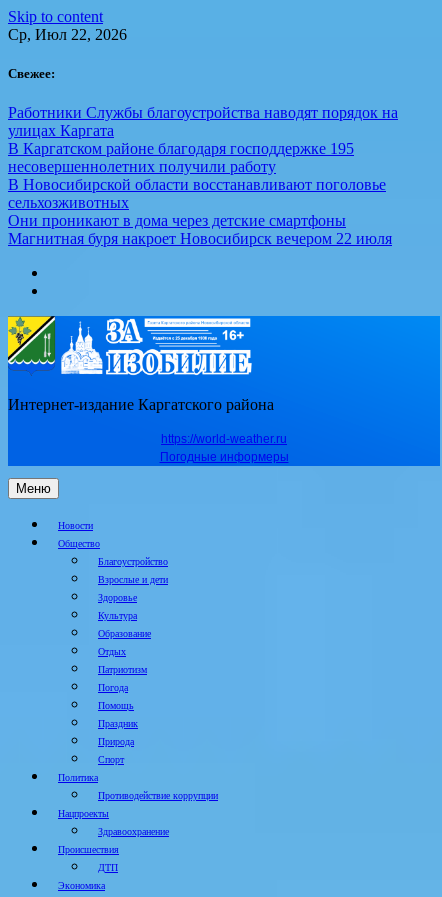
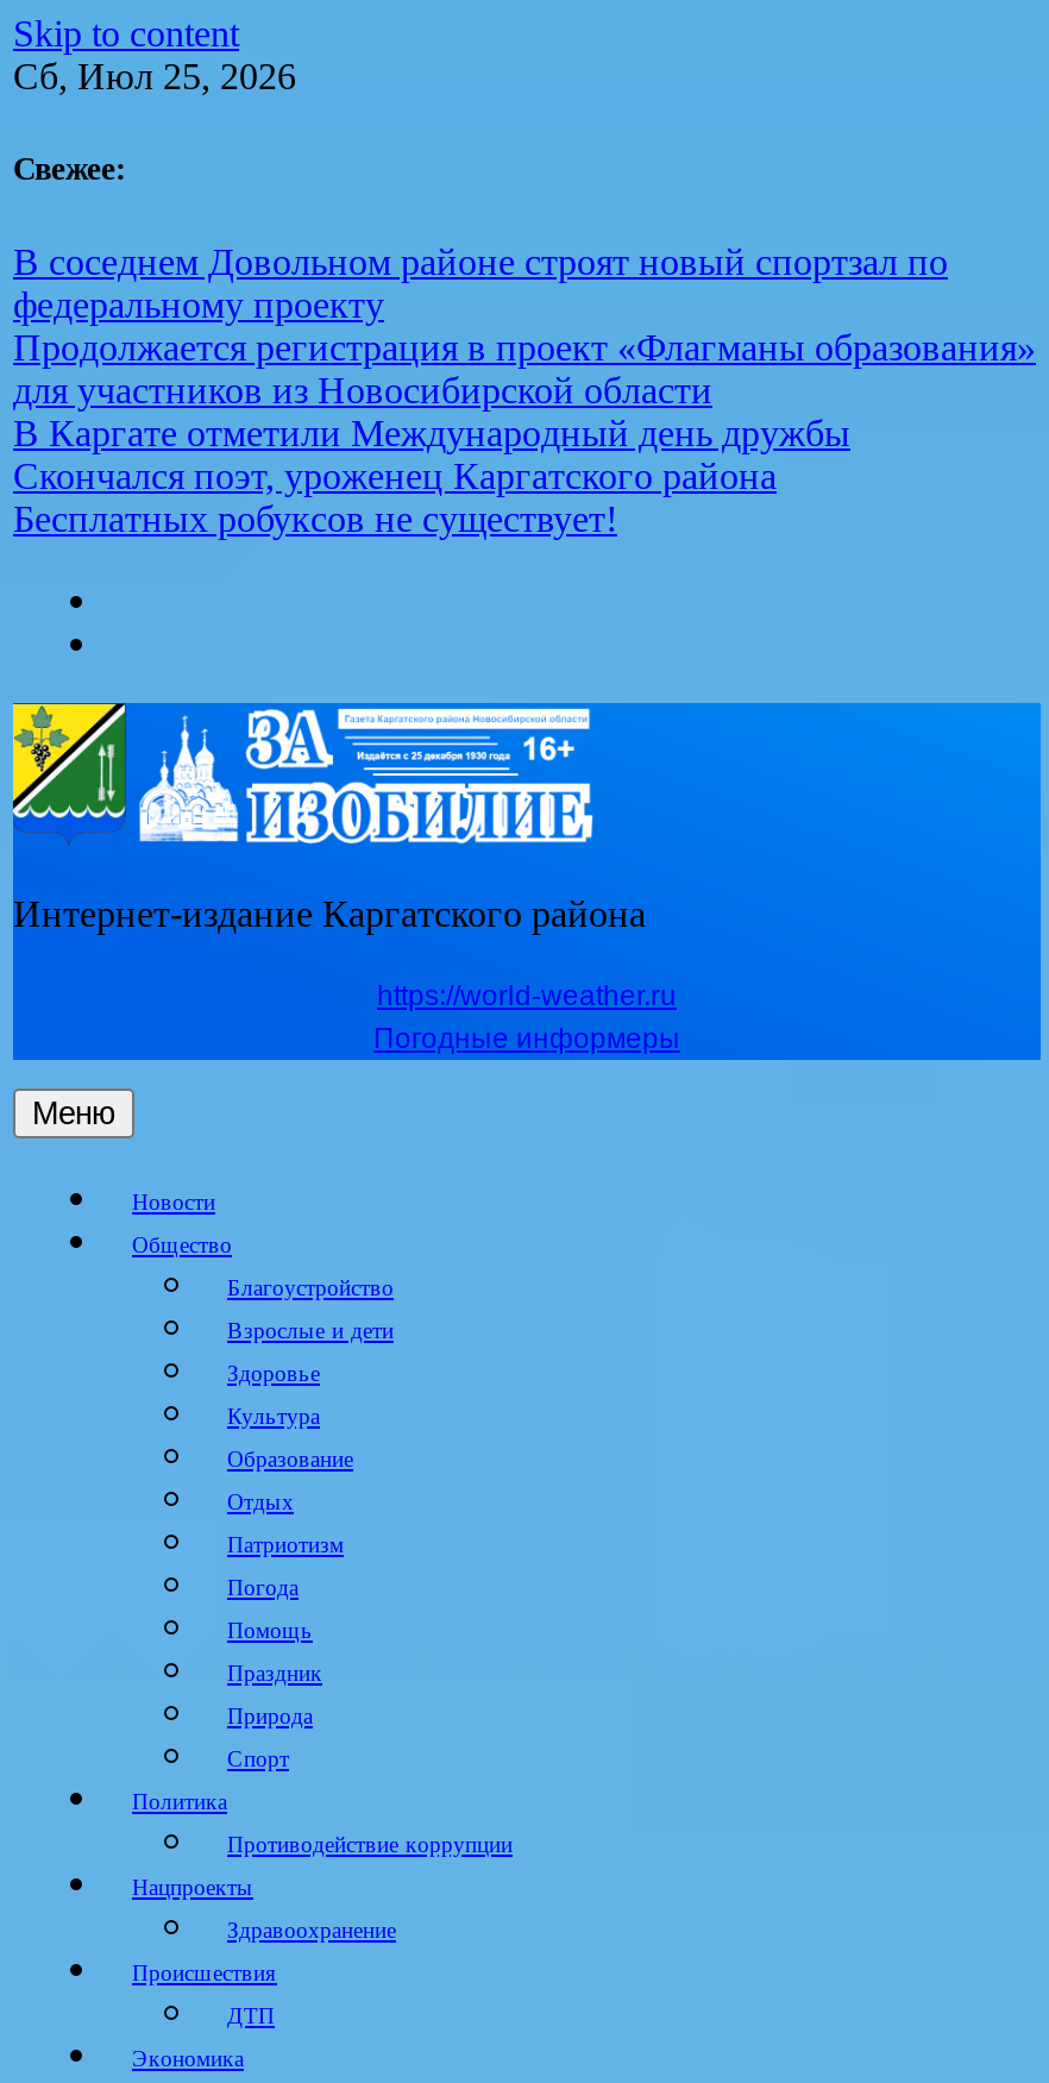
[8,26,127,43] Ср, Июл 22, 2026 -> [13,56,296,96] Сб, Июл 25, 2026
[8,104,398,247] Работники Службы благоустройства наводят порядок на | улицах Каргата | В Каргатском районе благодаря господдержке 195 | несовершеннолетних получили работу | В Новосибирской области восстанавливают поголовье | сельхозживотных | Они проникают в дома через детские смартфоны | Магнитная буря накроет Новосибирск вечером 22 июля -> [13,242,1036,540] В соседнем Довольном районе строят новый спортзал по | федеральному проекту | Продолжается регистрация в проект «Флагманы образования» | для участников из Новосибирской области | В Каргате отметили Международный день дружбы | Скончался поэт, уроженец Каргатского района | Бесплатных робуксов не существует!

